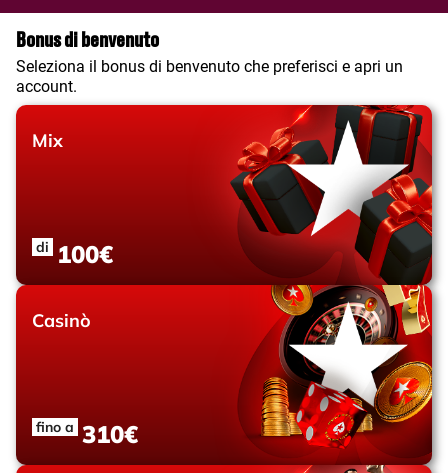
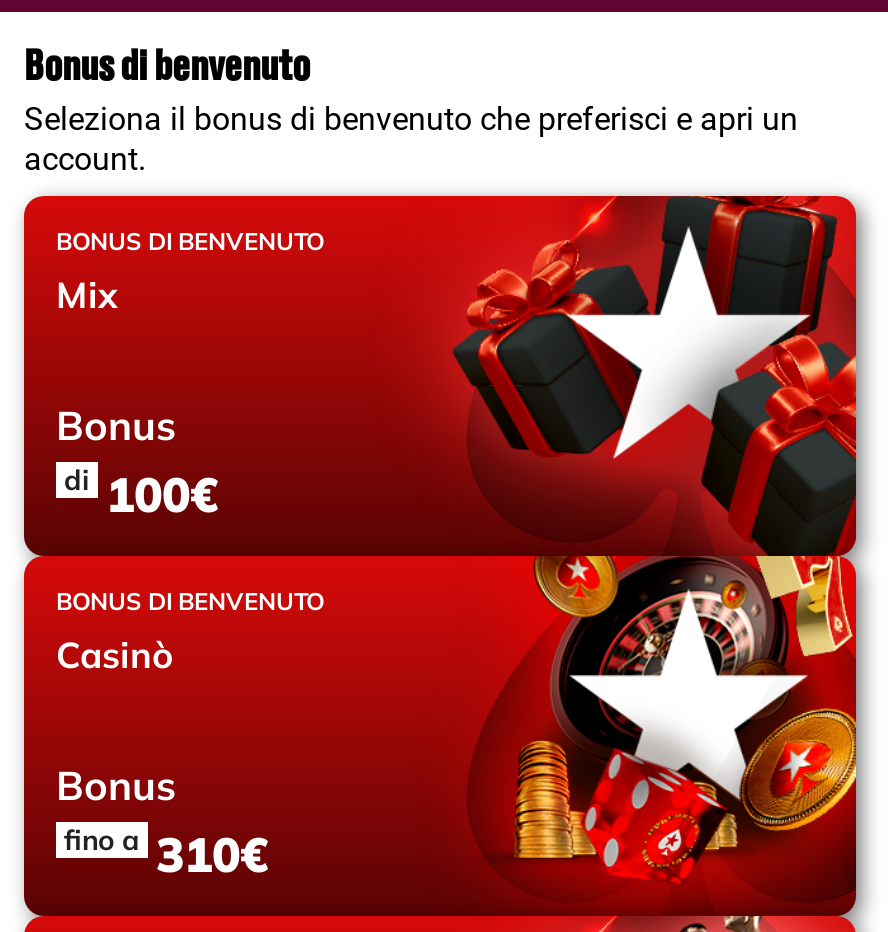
none -> [56,226,324,256] BONUS DI BENVENUTO
none -> [56,400,176,450] Bonus
none -> [56,586,324,616] BONUS DI BENVENUTO
none -> [56,760,176,810] Bonus

